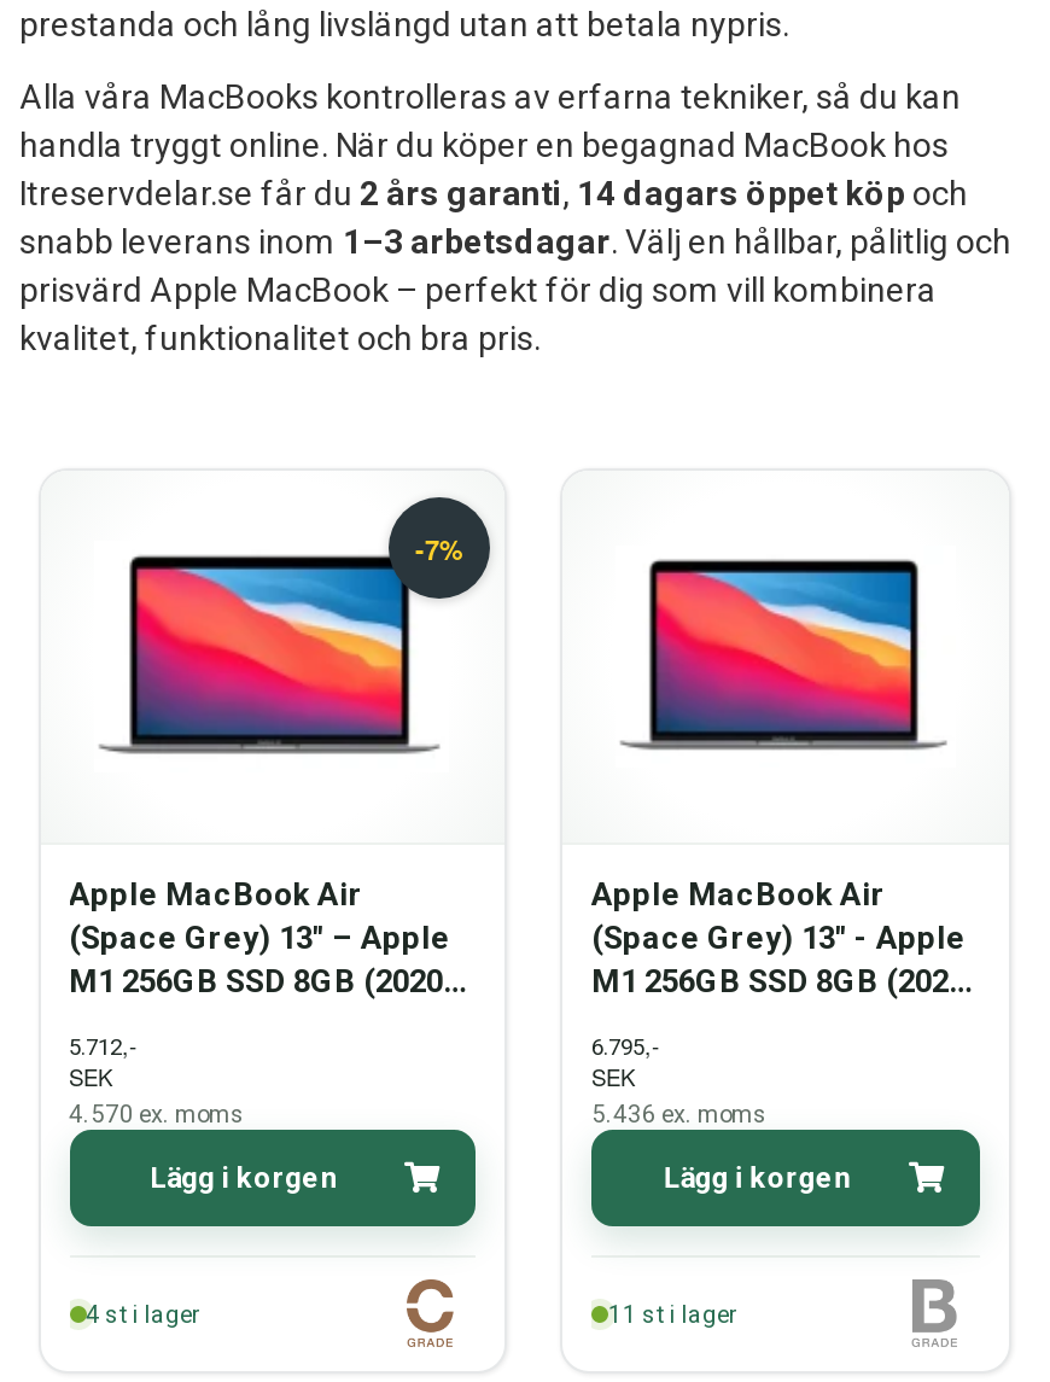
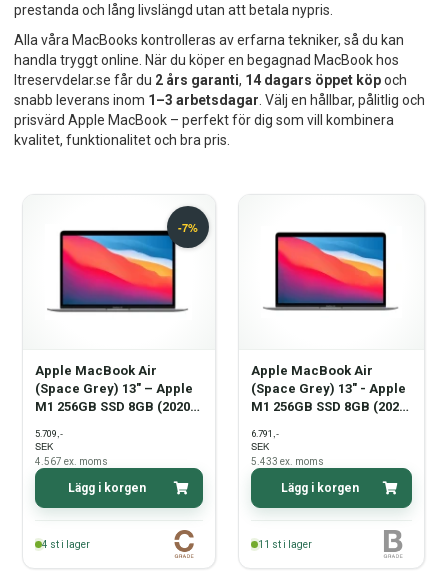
[69,1028,136,1062] 5.712,- -> [34,426,62,440] 5.709,-
[591,1028,659,1062] 6.795,- -> [251,426,279,440] 6.791,-
[69,1101,245,1127] 4.570 ex. moms -> [34,456,107,467] 4.567 ex. moms
[591,1101,768,1127] 5.436 ex. moms -> [251,456,324,467] 5.433 ex. moms

